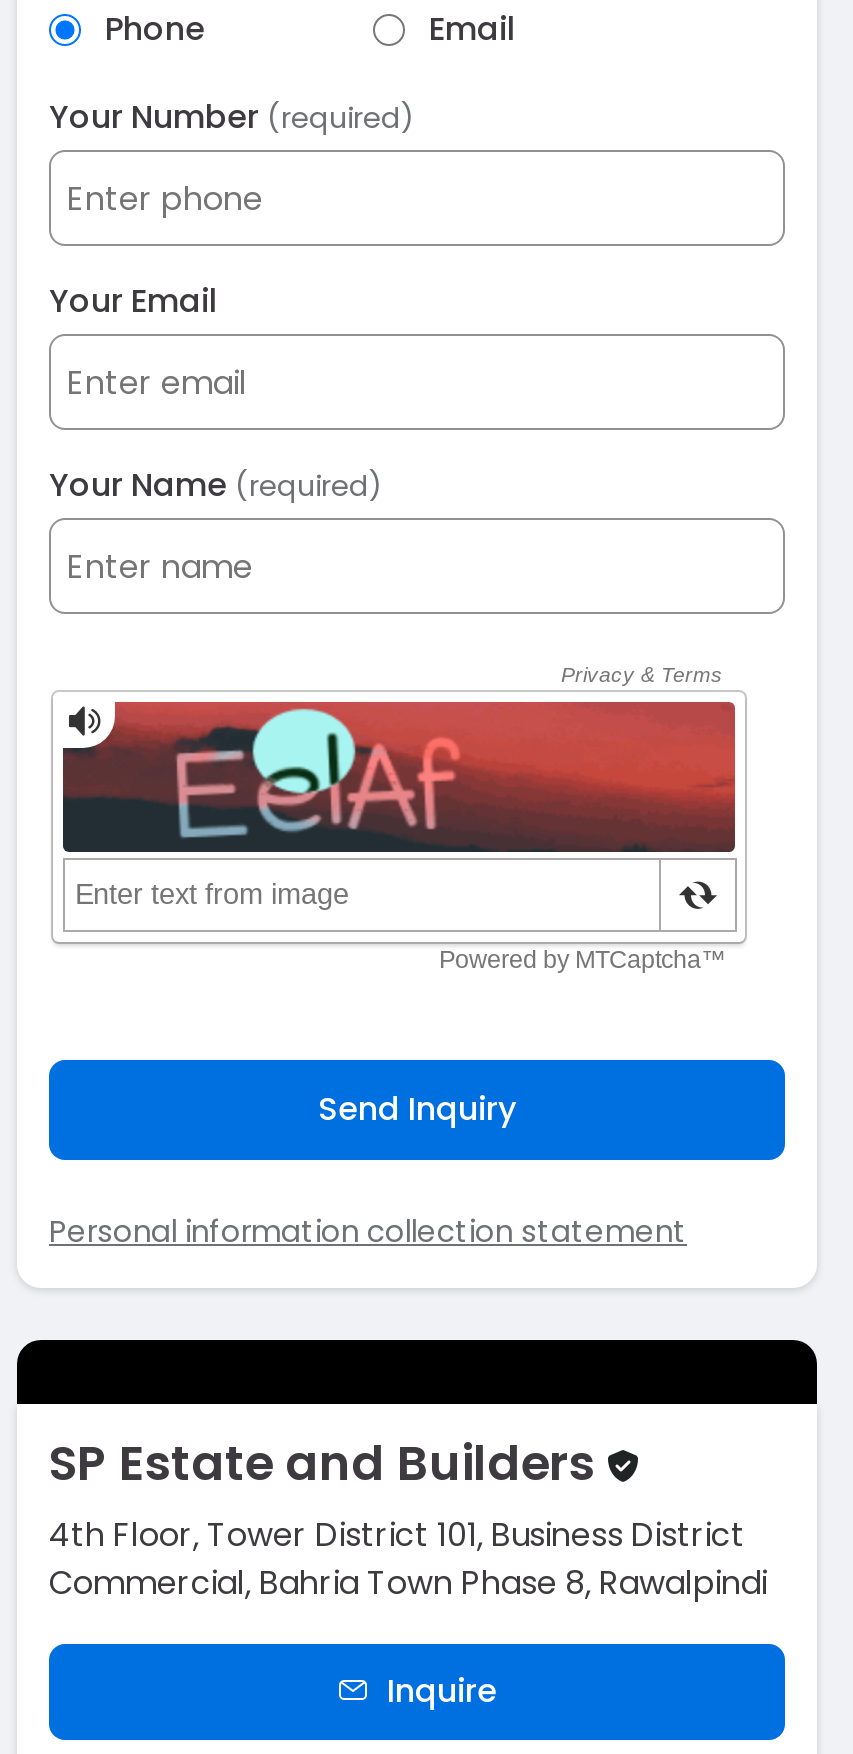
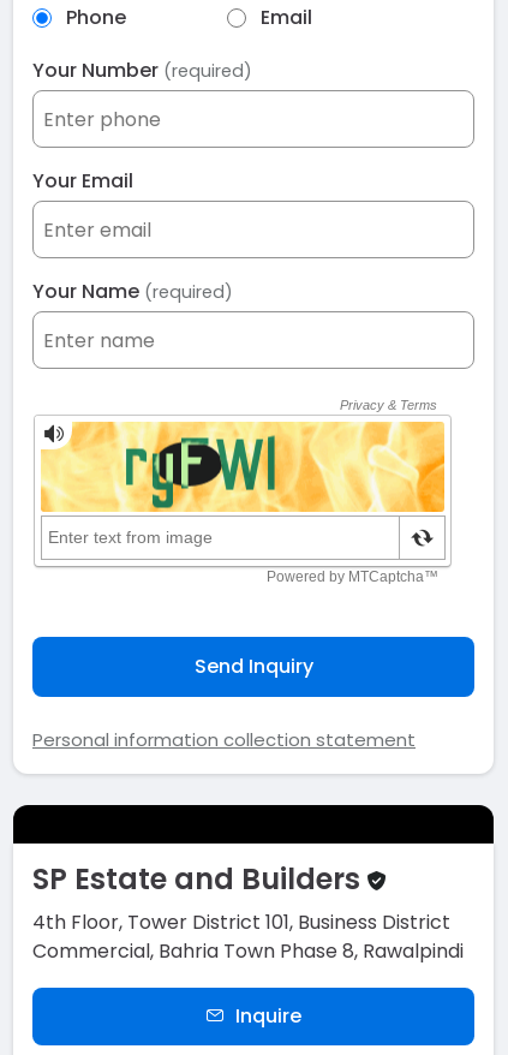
[61,700,737,854] [image] -> [40,421,446,513] [image]

